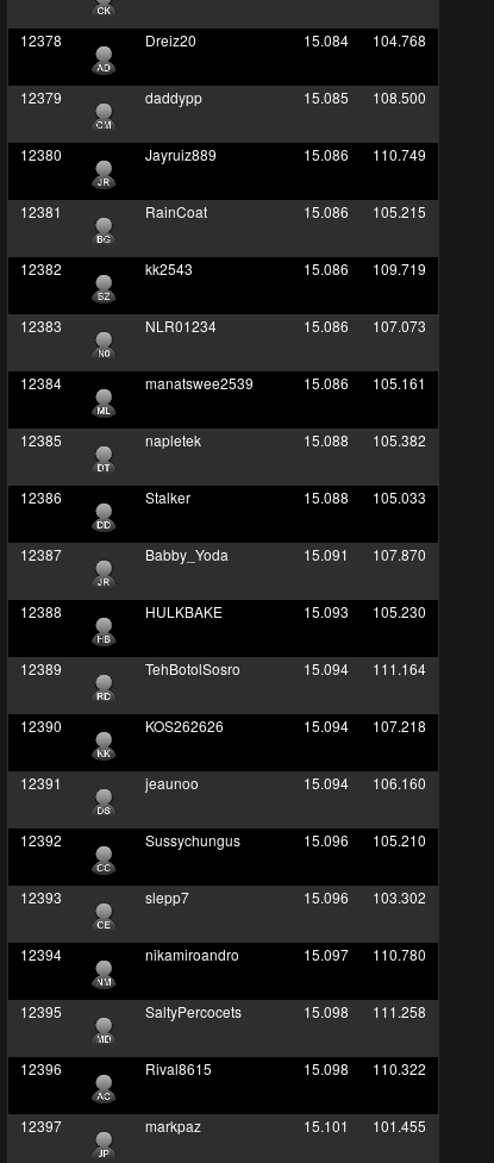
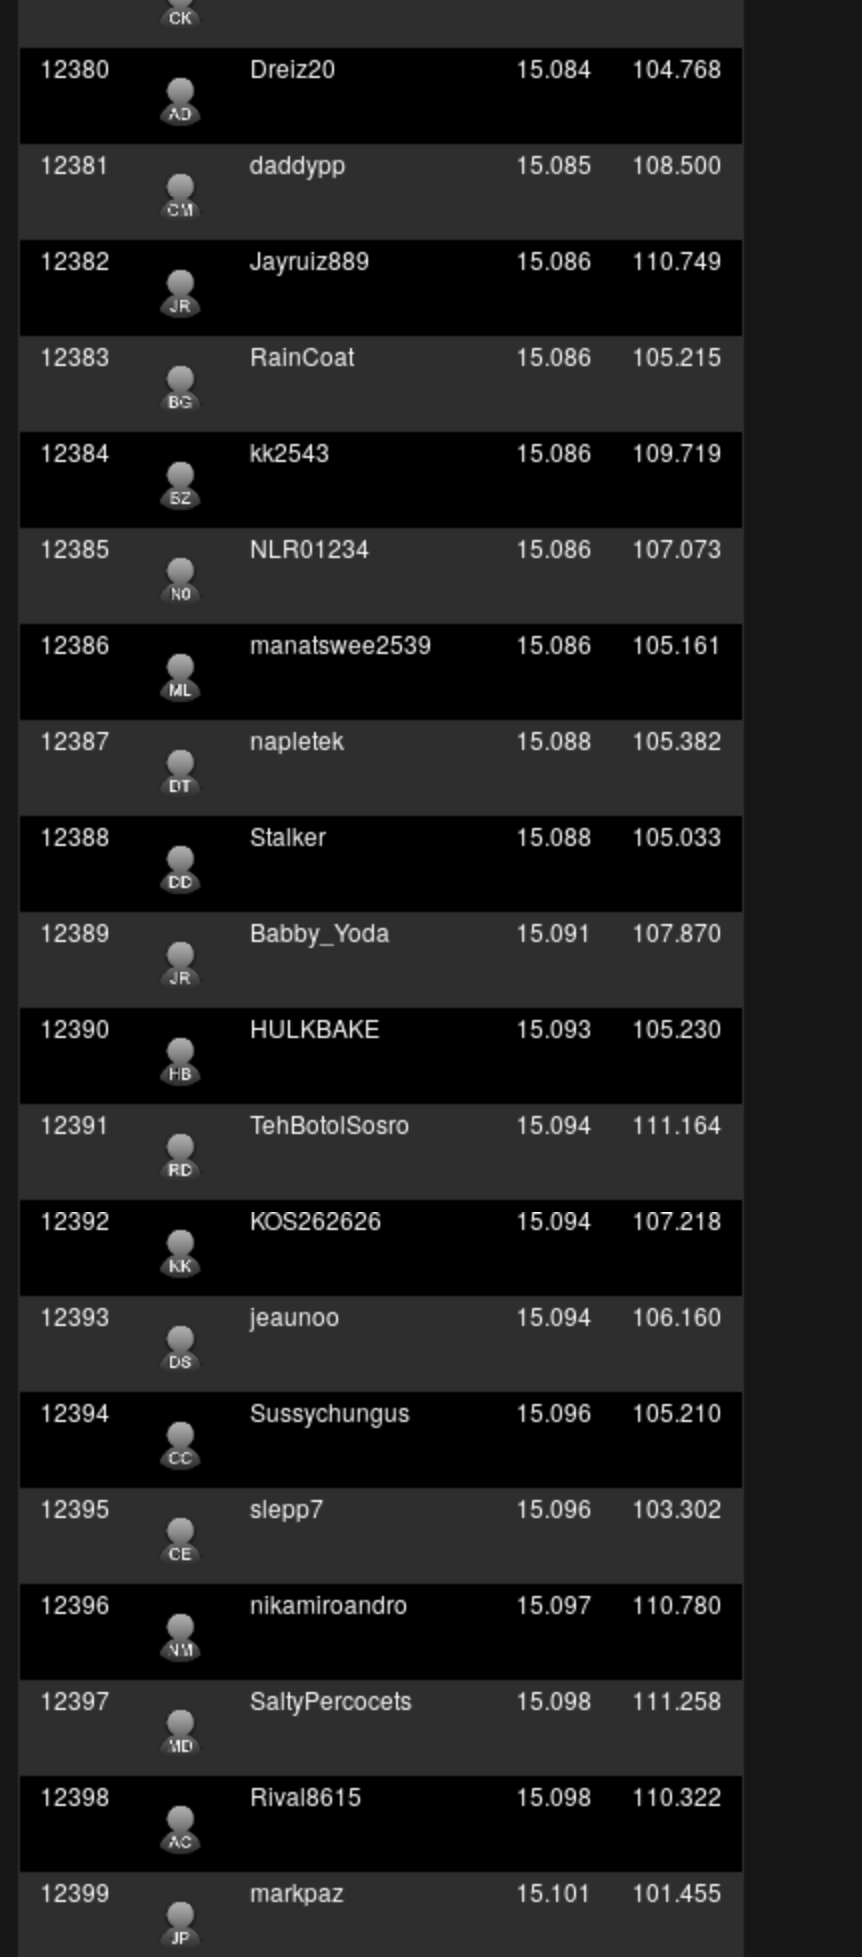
[20,30,62,50] 12378 -> [40,50,110,84] 12380
[20,87,62,107] 12379 -> [40,146,110,180] 12381
[20,144,62,164] 12380 -> [40,242,110,276] 12382
[20,201,62,221] 12381 -> [40,338,110,372] 12383
[20,258,62,279] 12382 -> [40,434,110,468] 12384
[20,315,62,336] 12383 -> [40,530,110,564] 12385
[20,373,62,393] 12384 -> [40,626,110,660] 12386
[20,430,62,450] 12385 -> [40,722,110,756] 12387
[20,487,62,507] 12386 -> [40,818,110,852] 12388
[20,544,62,564] 12387 -> [40,914,110,948] 12389
[20,601,62,621] 12388 -> [40,1010,110,1044] 12390
[20,658,62,679] 12389 -> [40,1106,110,1140] 12391
[20,715,62,736] 12390 -> [40,1202,110,1236] 12392
[20,773,62,793] 12391 -> [40,1298,110,1332] 12393
[20,830,62,850] 12392 -> [40,1394,110,1428] 12394
[20,887,62,907] 12393 -> [40,1490,110,1524] 12395
[20,944,62,964] 12394 -> [40,1586,110,1620] 12396
[20,1001,62,1021] 12395 -> [40,1682,110,1716] 12397
[20,1058,62,1078] 12396 -> [40,1778,110,1812] 12398
[20,1115,62,1136] 12397 -> [40,1874,110,1908] 12399

